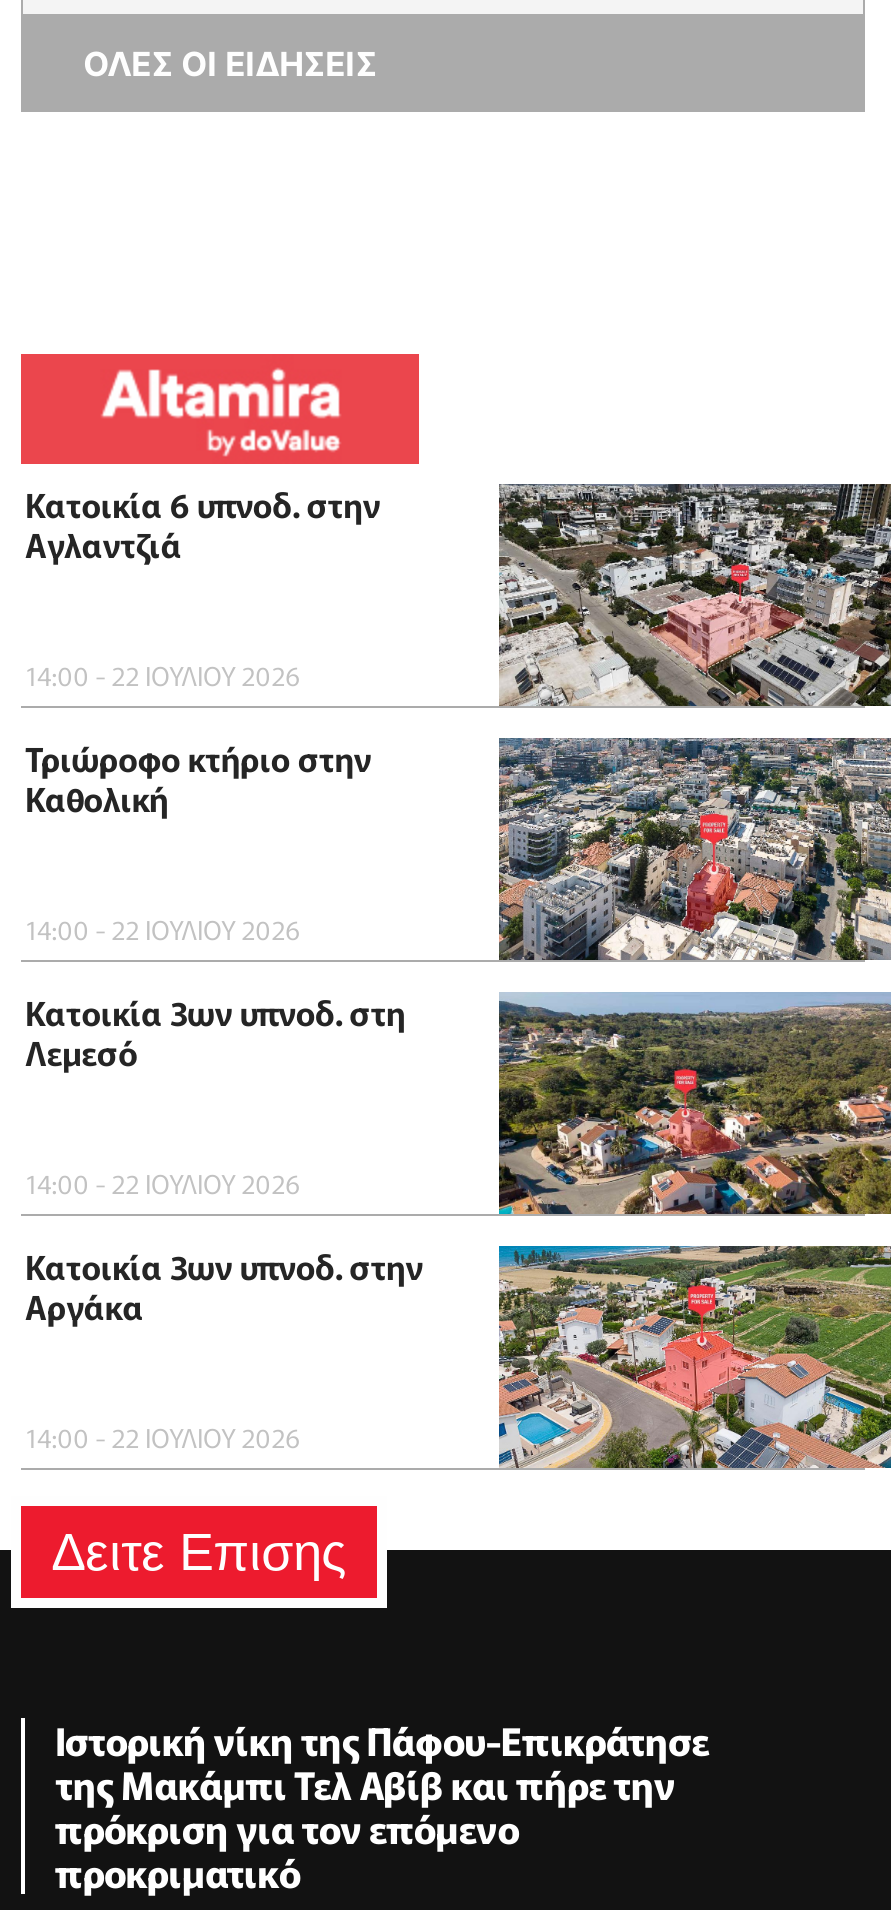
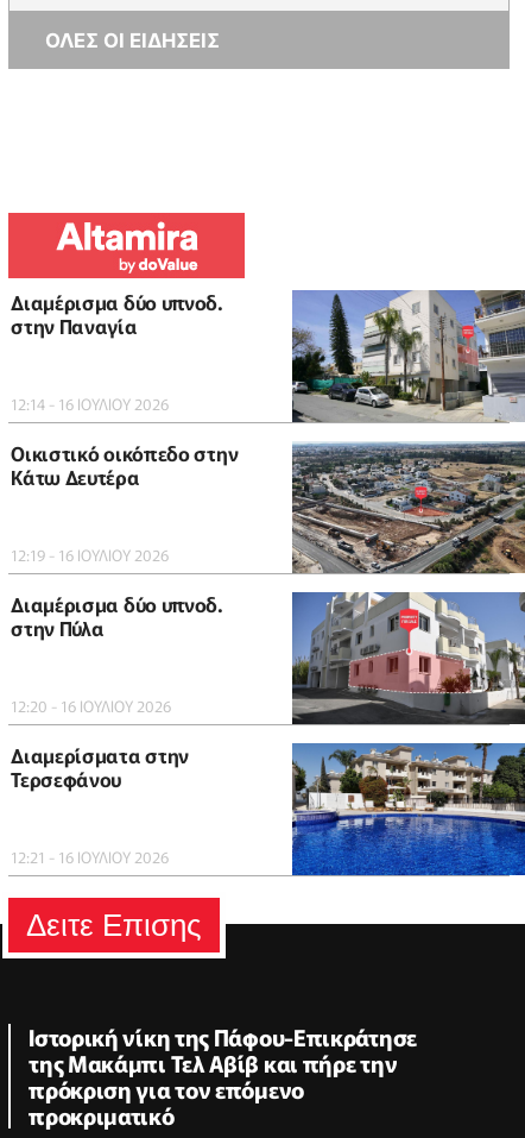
[25,480,380,568] Κατοικία 6 υπνοδ. στην | Αγλαντζιά -> [11,288,222,340] Διαμέρισμα δύο υπνοδ. | στην Παναγία
[497,482,885,708] [image] -> [291,289,521,423] [image]
[25,656,299,694] 14:00 - 22 ΙΟΥΛΙΟΥ 2026 -> [11,392,169,415] 12:14 - 16 ΙΟΥΛΙΟΥ 2026
[25,734,371,822] Τριώροφο κτήριο στην | Καθολική -> [11,439,238,491] Οικιστικό οικόπεδο στην | Κάτω Δευτέρα
[499,738,885,962] [image] -> [292,441,521,574] [image]
[25,909,299,947] 14:00 - 22 ΙΟΥΛΙΟΥ 2026 -> [11,543,169,566] 12:19 - 16 ΙΟΥΛΙΟΥ 2026
[25,987,405,1075] Κατοικία 3ων υπνοδ. στη | Λεμεσό -> [11,589,222,642] Διαμέρισμα δύο υπνοδ. | στην Πύλα
[497,992,885,1216] [image] -> [291,592,521,725] [image]
[25,1163,299,1201] 14:00 - 22 ΙΟΥΛΙΟΥ 2026 -> [11,694,171,717] 12:20 - 16 ΙΟΥΛΙΟΥ 2026
[25,1241,423,1329] Κατοικία 3ων υπνοδ. στην | Αργάκα -> [11,740,189,793] Διαμερίσματα στην | Τερσεφάνου
[497,1244,885,1470] [image] -> [291,742,521,876] [image]
[25,1417,299,1455] 14:00 - 22 ΙΟΥΛΙΟΥ 2026 -> [11,845,169,868] 12:21 - 16 ΙΟΥΛΙΟΥ 2026

